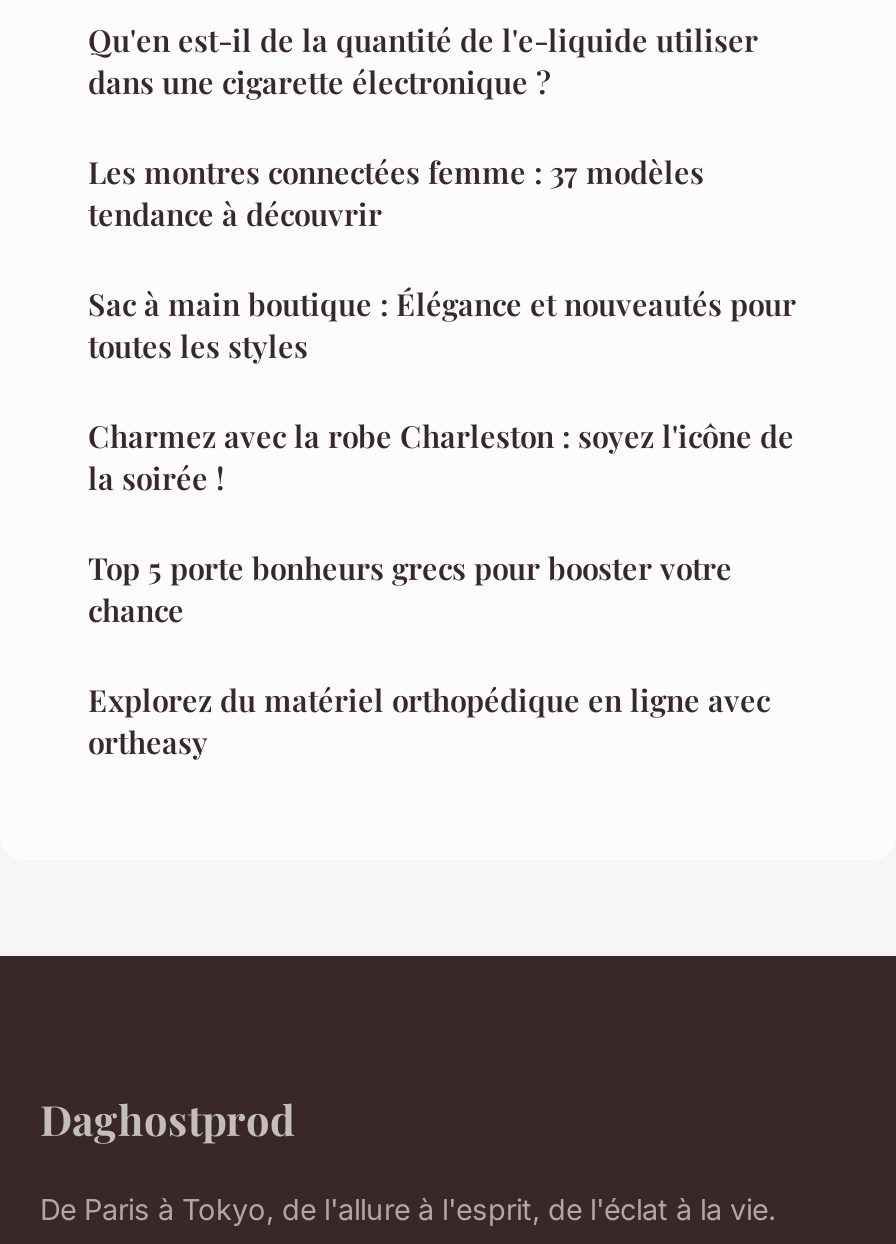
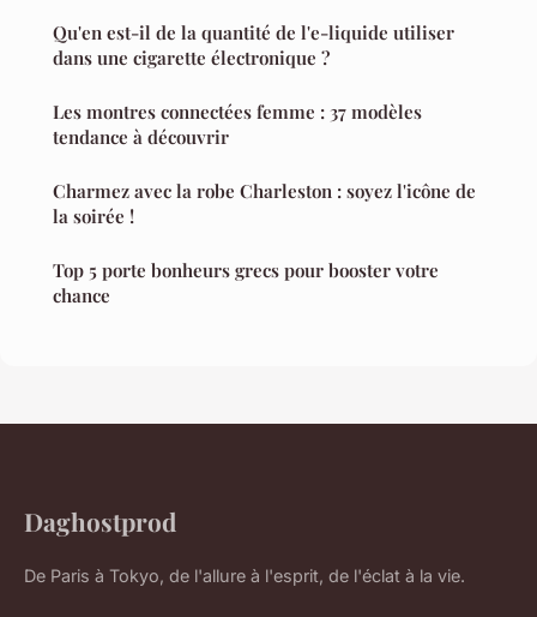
[88,284,796,366] Sac à main boutique : Élégance et nouveautés pour | toutes les styles -> none
[88,680,770,762] Explorez du matériel orthopédique en ligne avec | ortheasy -> none

